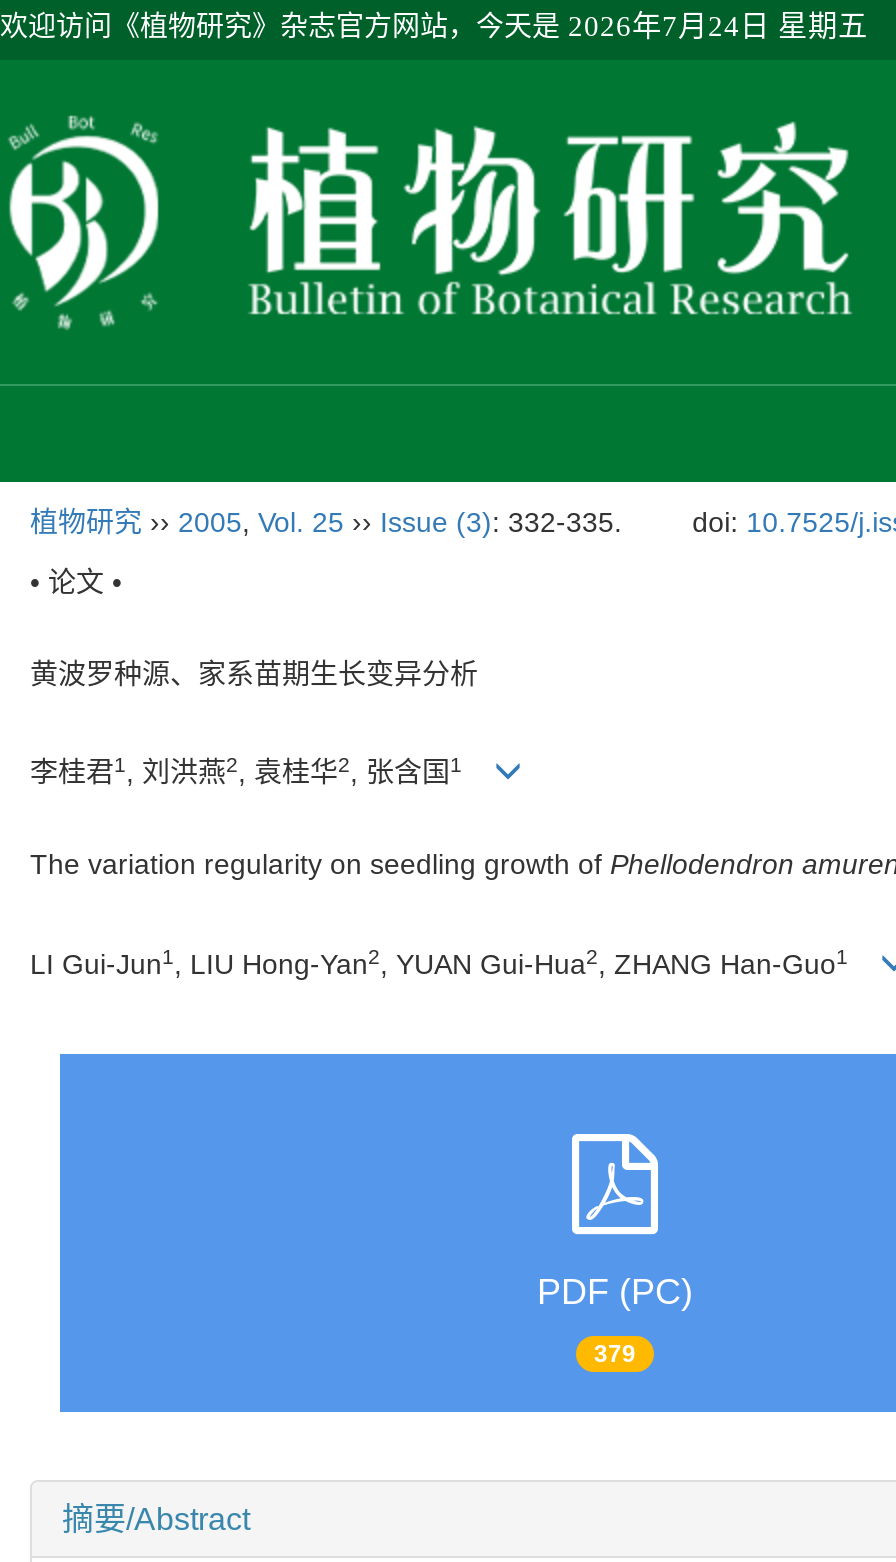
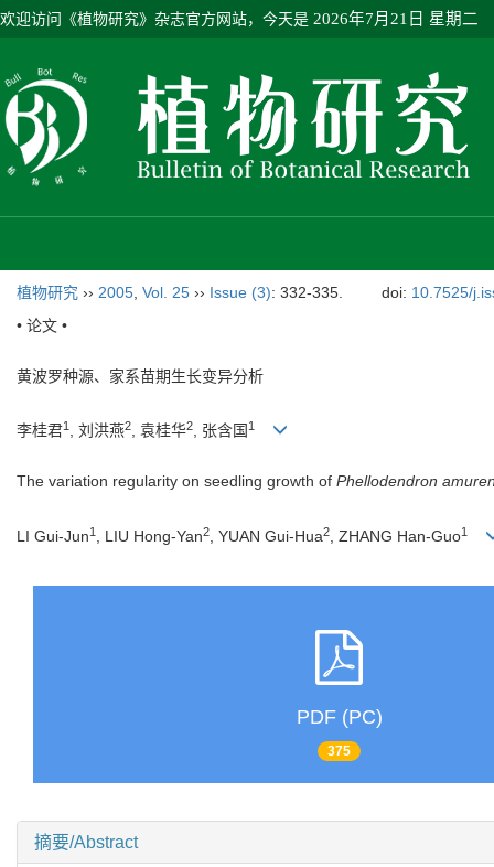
[0,10,868,42] 欢迎访问《植物研究》杂志官方网站，今天是2026年7月24日 星期五 -> [0,10,479,28] 欢迎访问《植物研究》杂志官方网站，今天是2026年7月21日 星期二
[594,1340,636,1368] 379 -> [327,744,351,759] 375

